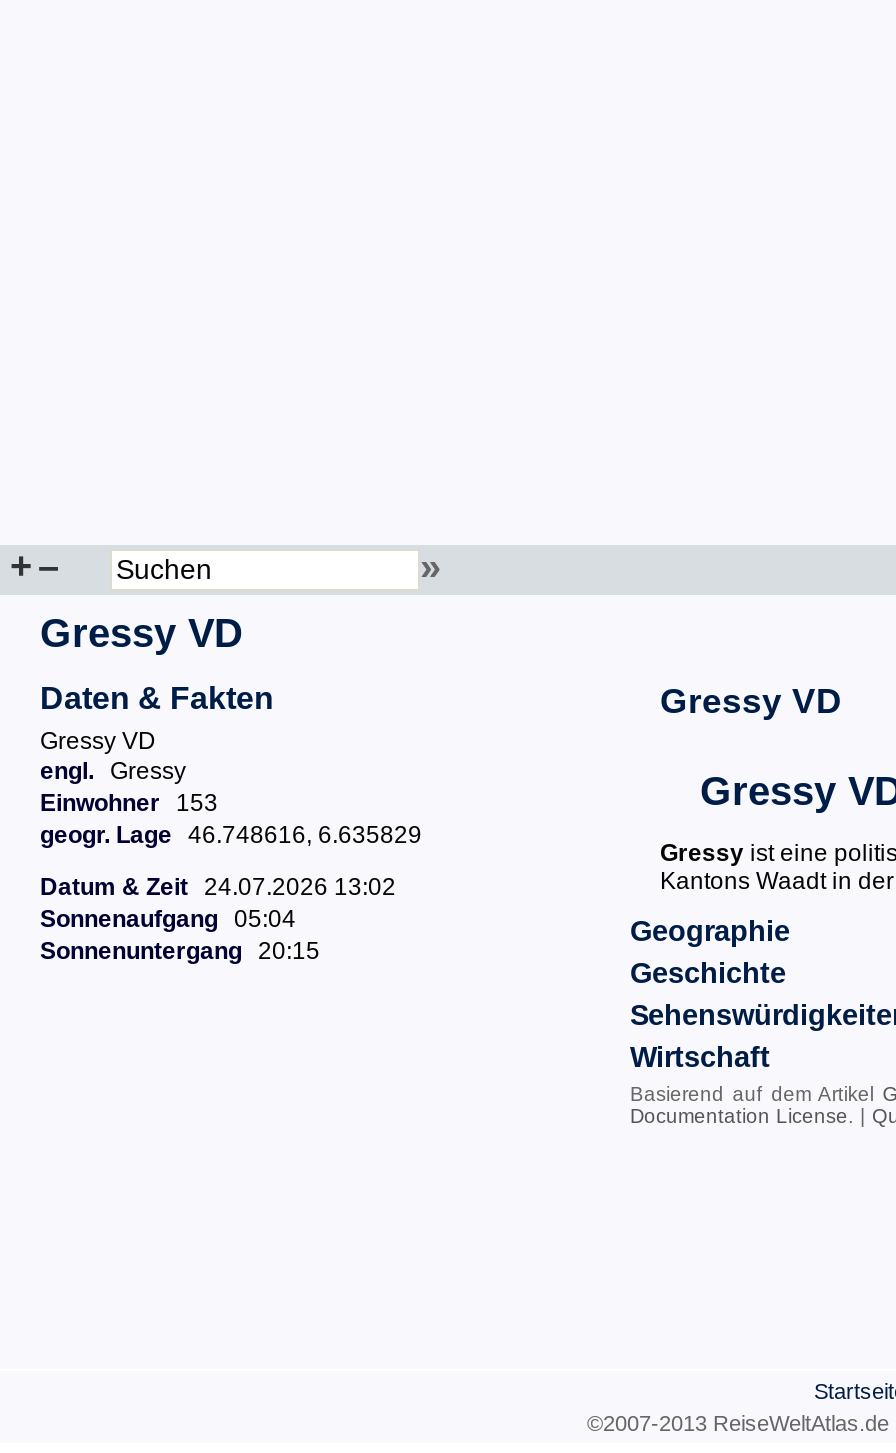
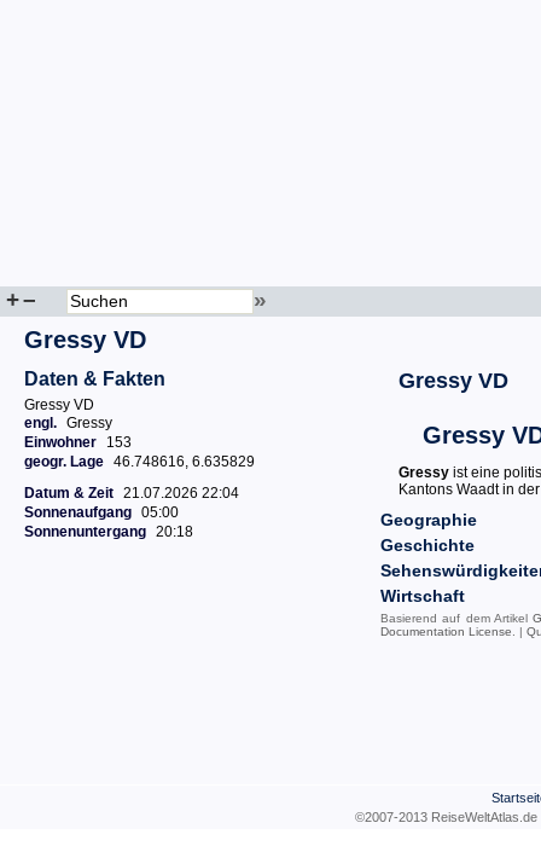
[40,873,396,901] Datum & Zeit 24.07.2026 13:02 -> [24,485,239,502] Datum & Zeit 21.07.2026 22:04
[40,905,296,933] Sonnenaufgang 05:04 -> [24,504,179,521] Sonnenaufgang 05:00
[40,937,320,965] Sonnenuntergang 20:15 -> [24,523,193,540] Sonnenuntergang 20:18

